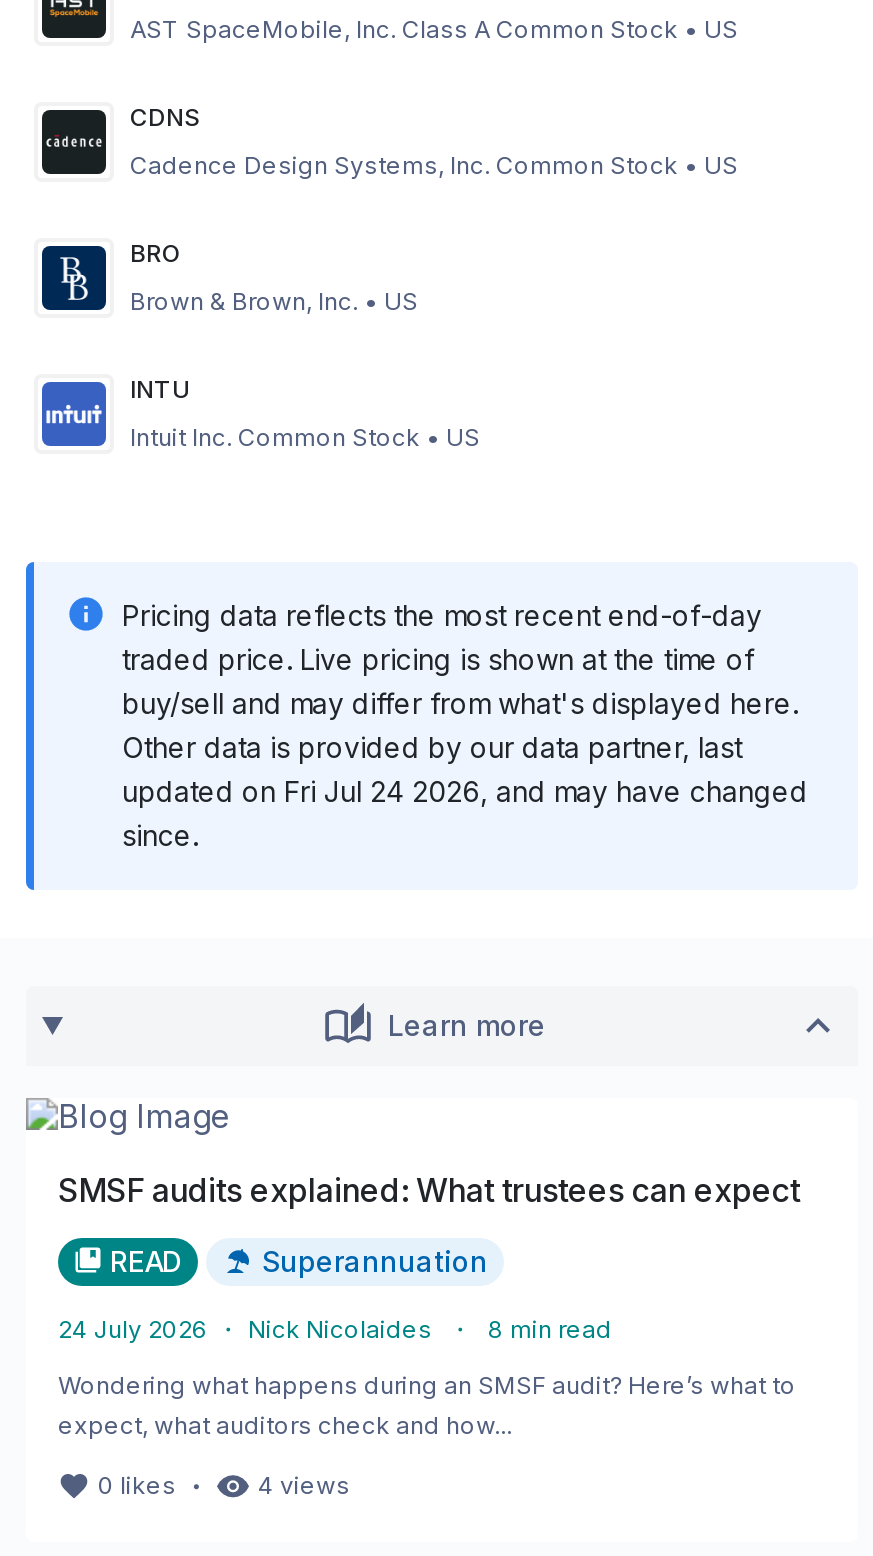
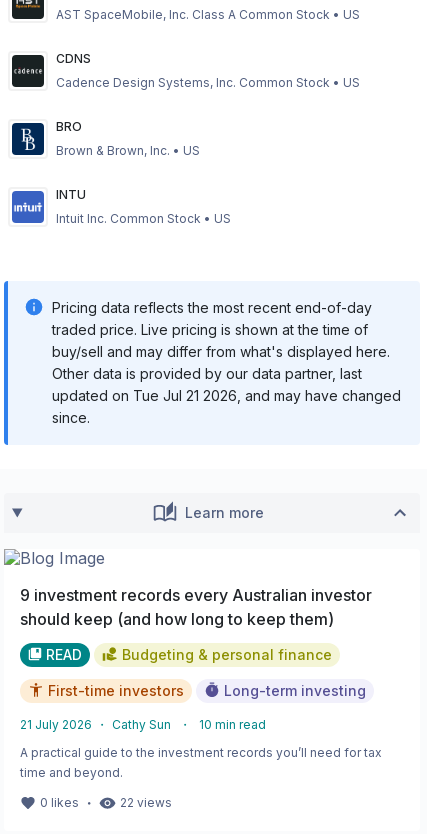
[122,774,808,808] updated on Fri Jul 24 2026, and may have changed -> [52,387,401,404] updated on Tue Jul 21 2026, and may have changed
[58,1170,800,1210] SMSF audits explained: What trustees can expect -> [20,585,372,629] 9 investment records every Australian investor | should keep (and how long to keep them)
[58,1244,796,1440] Superannuation | 24 July 2026 ・ Nick Nicolaides ・ 8 min read | Wondering what happens during an SMSF audit? Here’s what to | expect, what auditors check and how... -> [20,646,382,780] Budgeting & personal finance | First-time investors | Long-term investing | 21 July 2026 ・ Cathy Sun ・ 10 min read | A practical guide to the investment records you’ll need for tax | time and beyond.
[98,1466,350,1506] 0 likes ・ 4 views -> [40,793,172,813] 0 likes ・ 22 views

